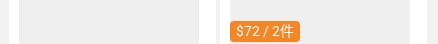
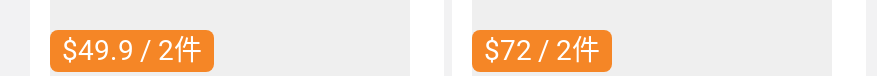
none -> [62,34,202,66] $49.9 / 2件

